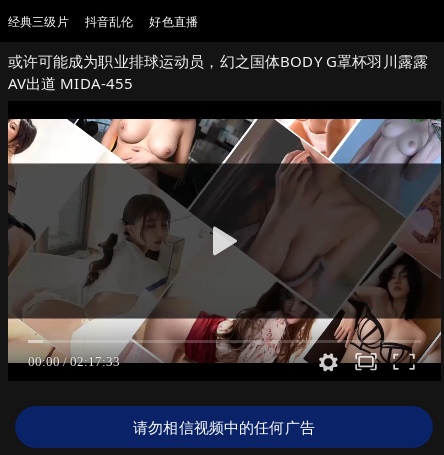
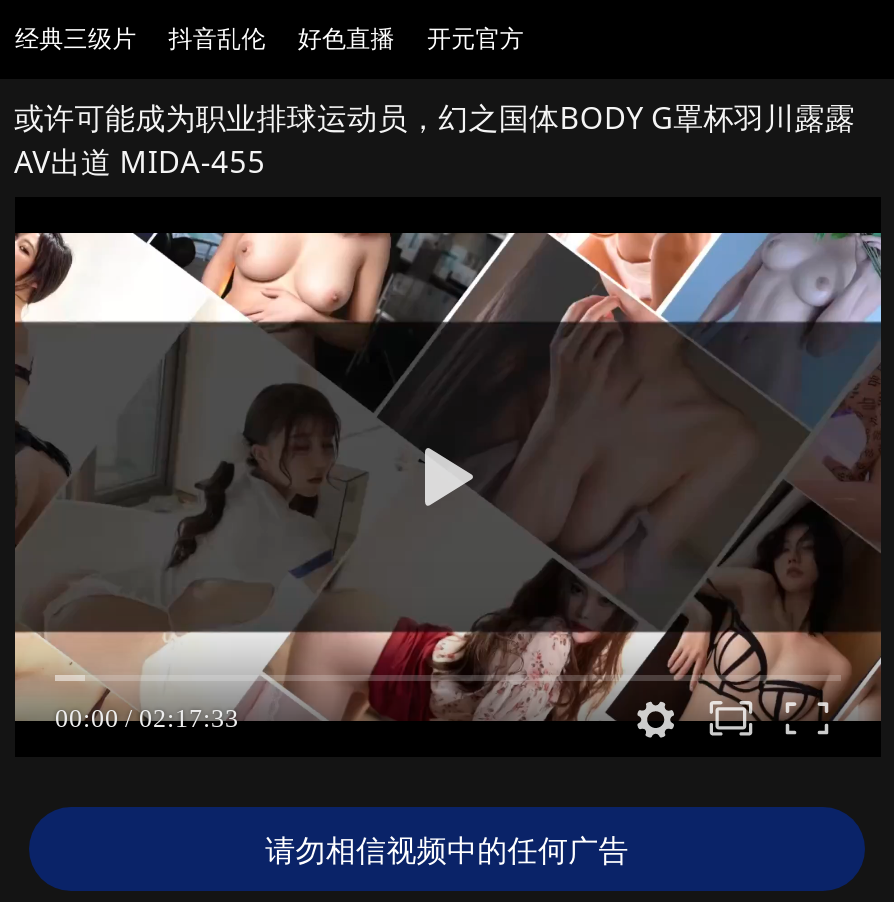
none -> [427,21,524,55] 开元官方

